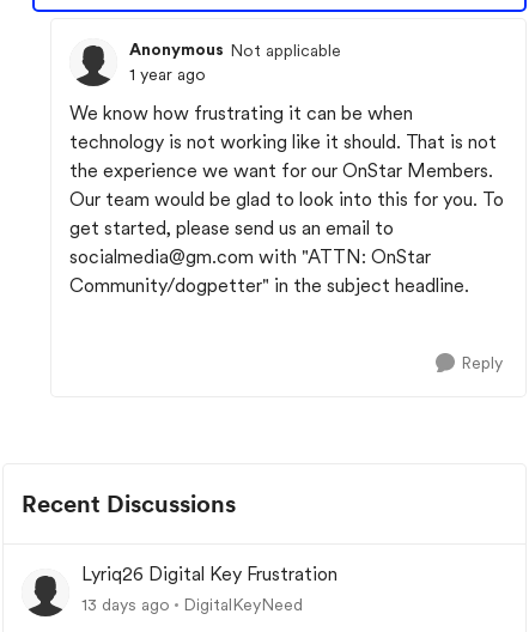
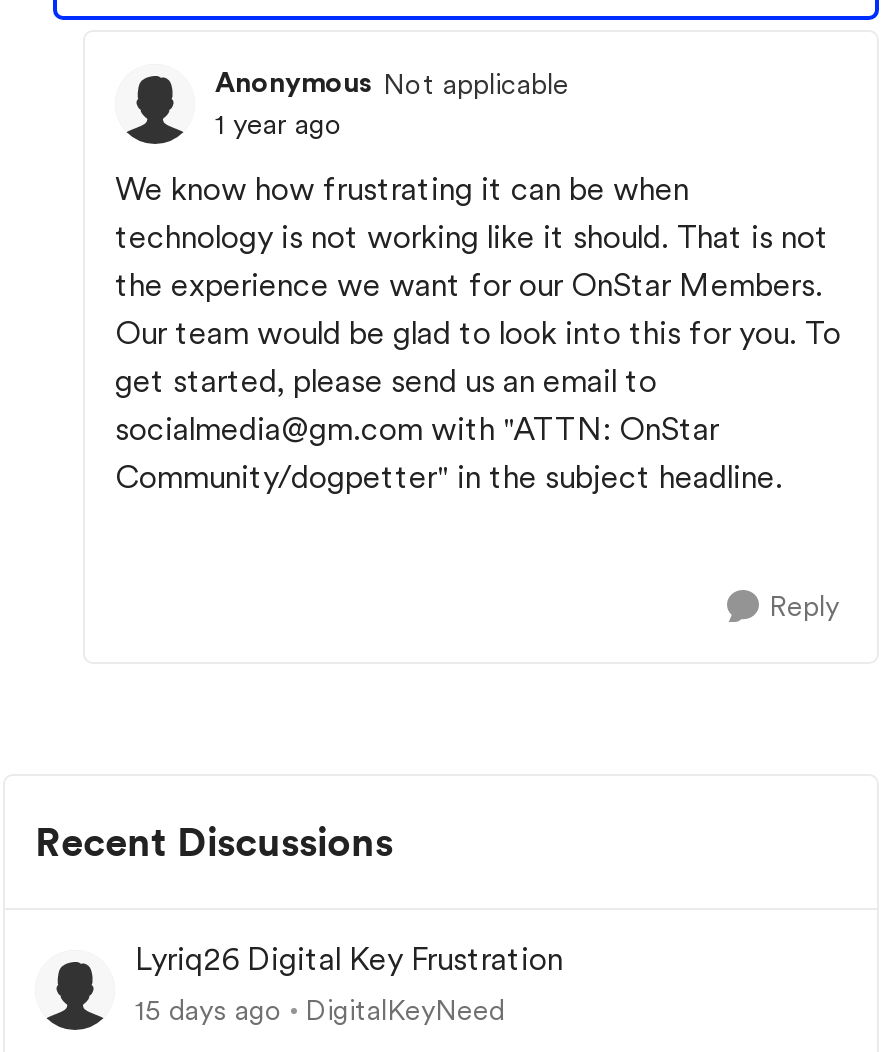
[81,595,303,614] 13 days ago DigitalKeyNeed -> [135,994,505,1026] 15 days ago DigitalKeyNeed

